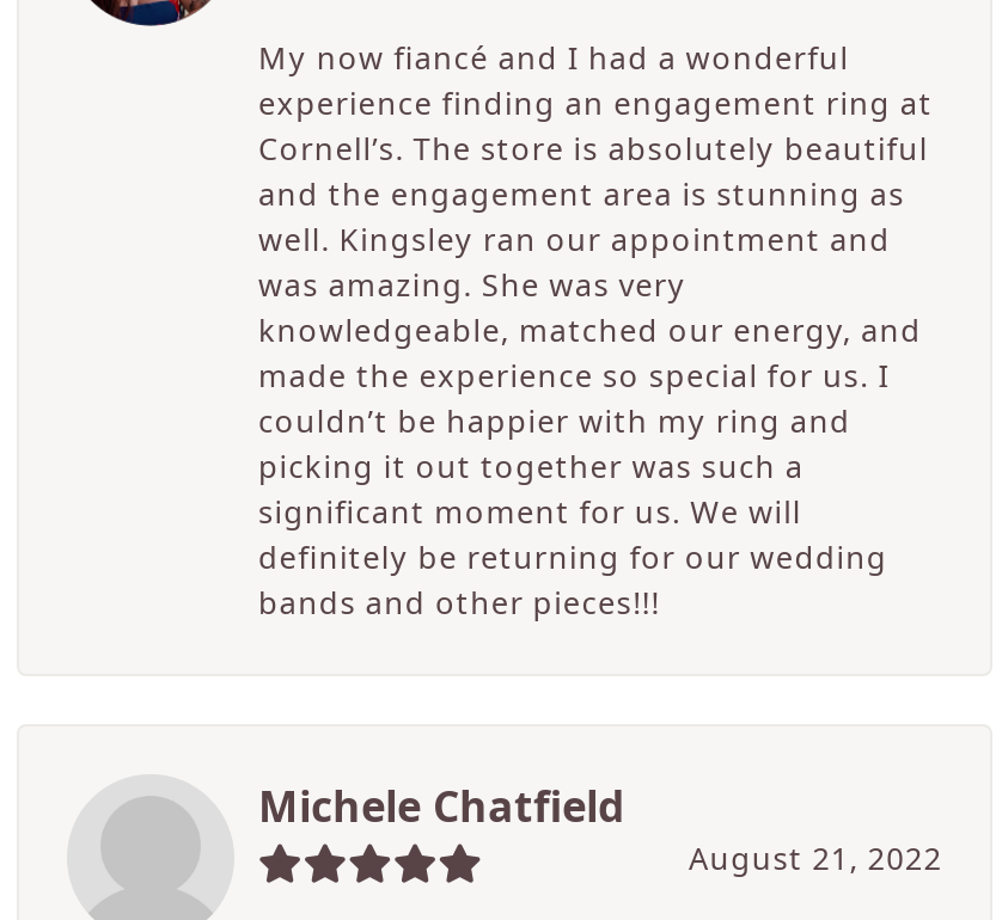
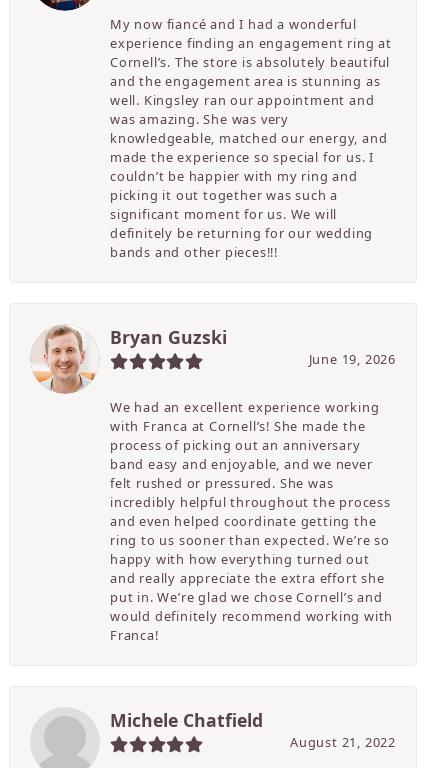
none -> [33,325,396,644] [image] | Bryan Guzski | June 19, 2026 | We had an excellent experience working | with Franca at Cornell’s! She made the | process of picking out an anniversary | band easy and enjoyable, and we never | felt rushed or pressured. She was | incredibly helpful throughout the process | and even helped coordinate getting the | ring to us sooner than expected. We’re so | happy with how everything turned out | and really appreciate the extra effort she | put in. We’re glad we chose Cornell’s and | would definitely recommend working with | Franca!

